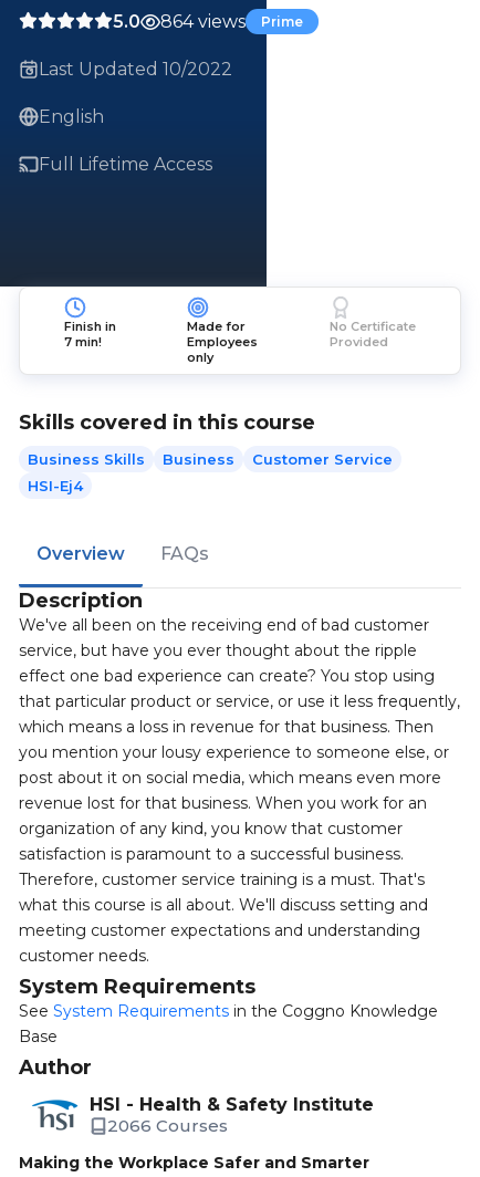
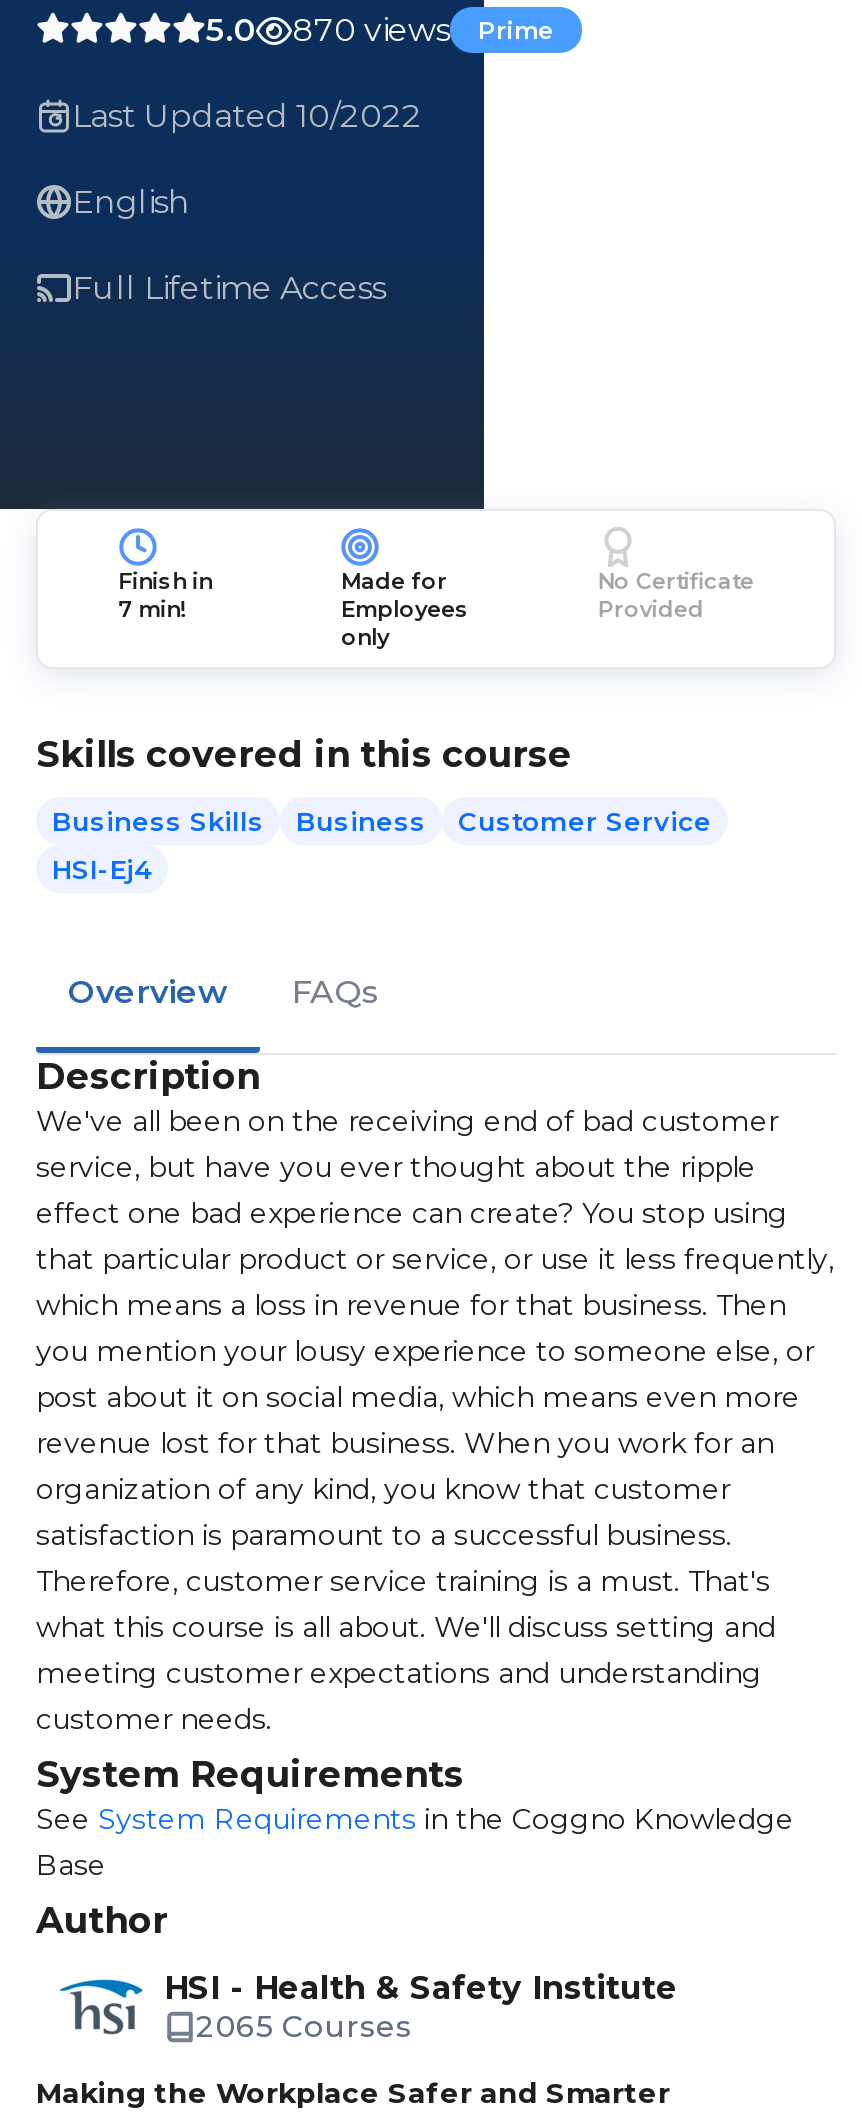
[113,11,303,32] 5.0 864 views Prime -> [206,11,554,49] 5.0 870 views Prime
[107,1115,228,1136] 2066 Courses -> [196,2007,412,2045] 2065 Courses

